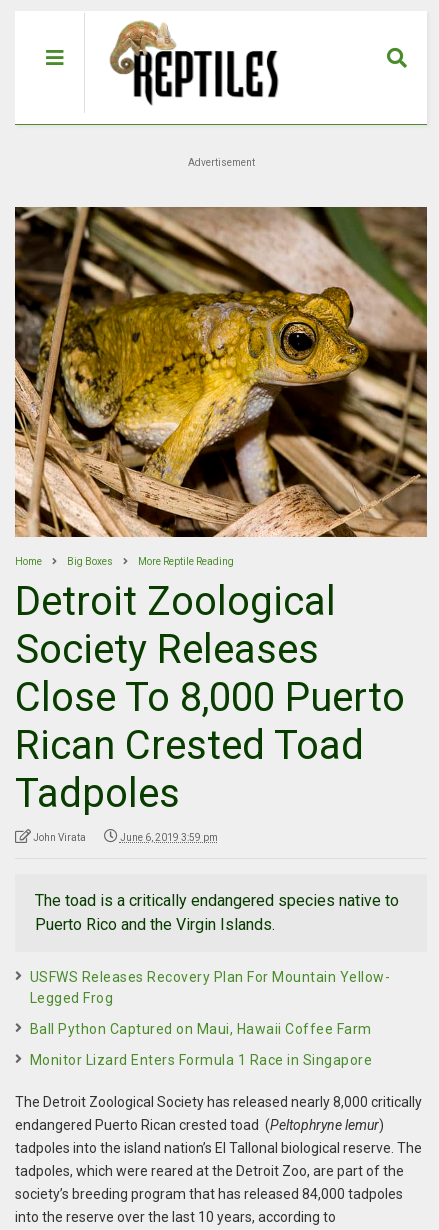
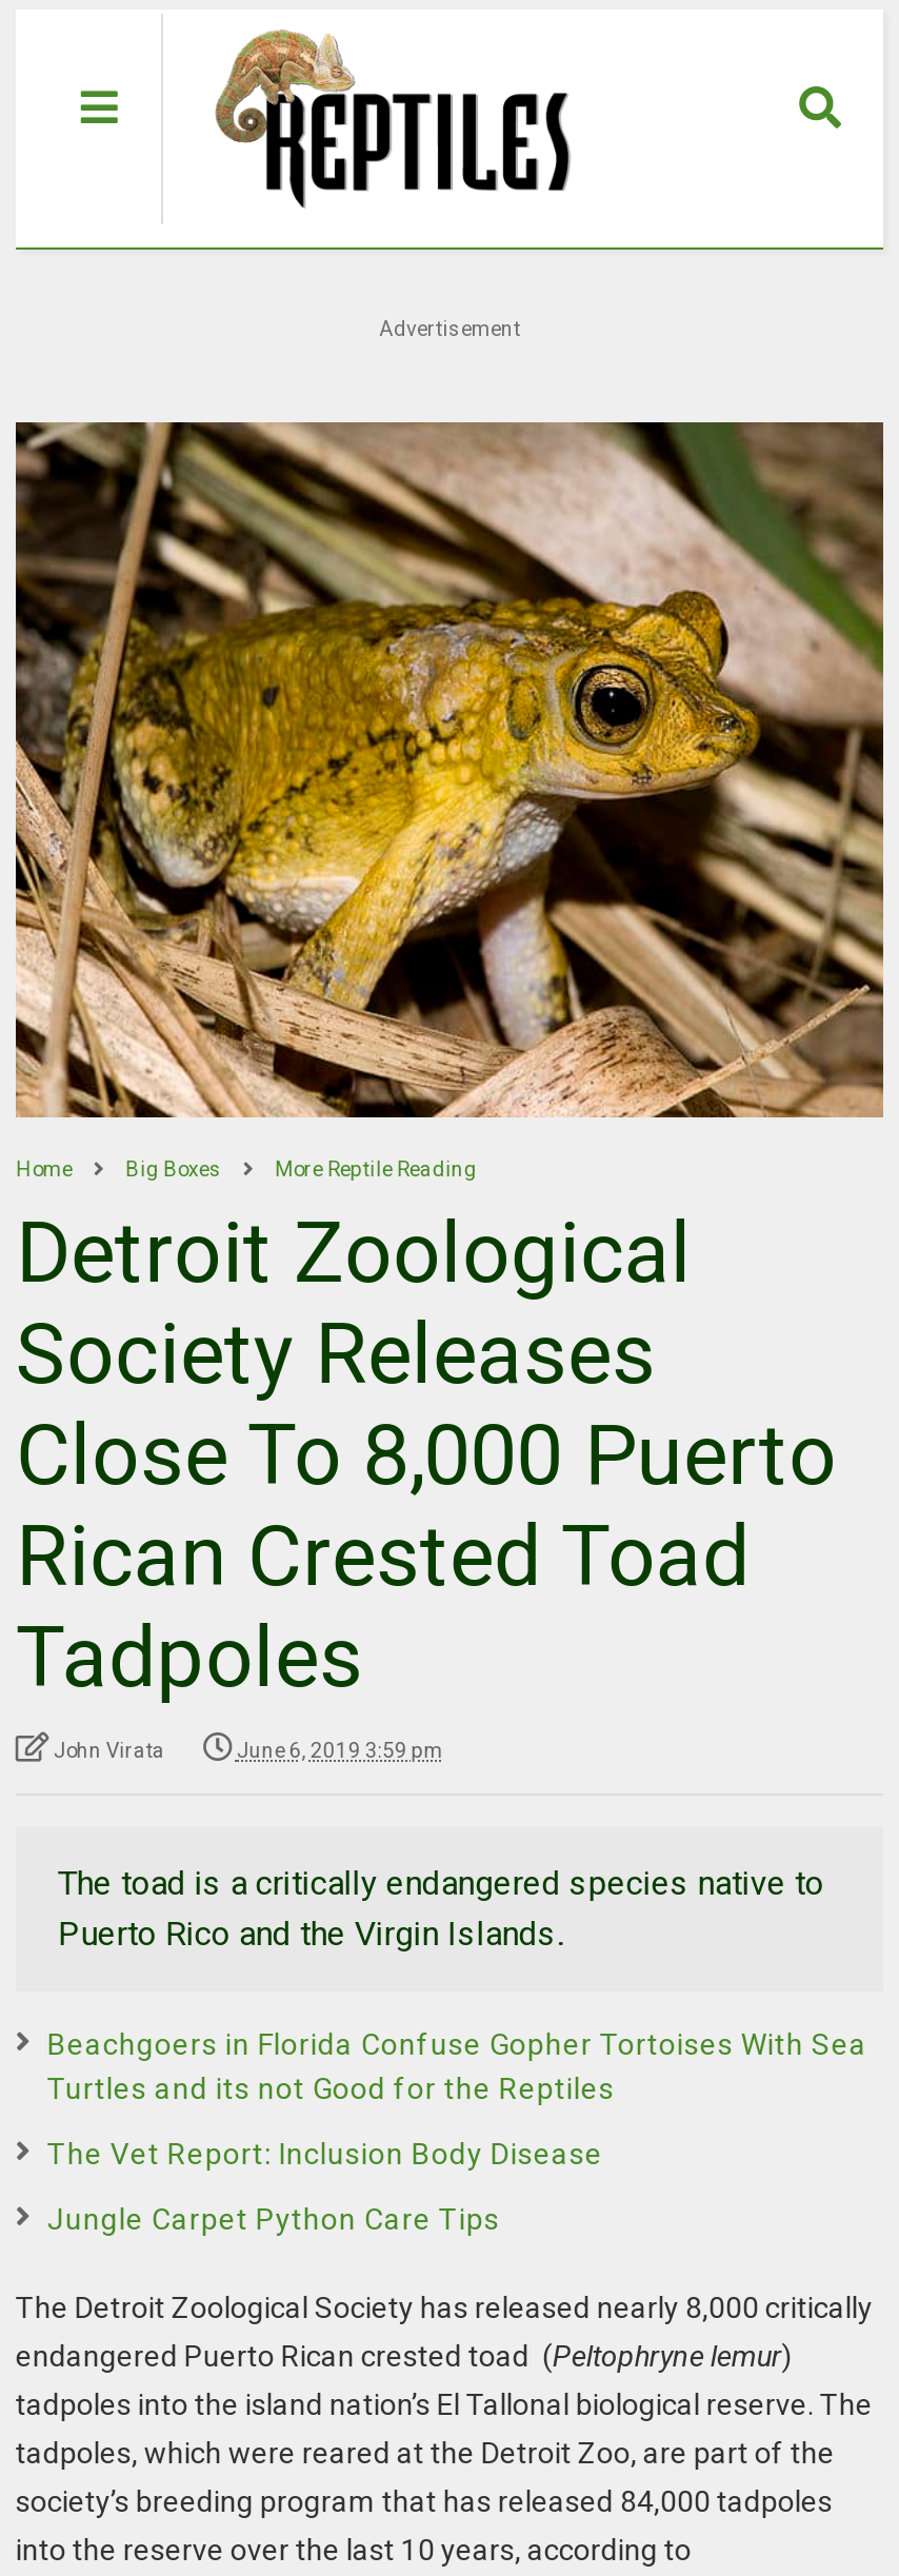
[30,969,390,1006] USFWS Releases Recovery Plan For Mountain Yellow- | Legged Frog -> [47,2027,867,2105] Beachgoers in Florida Confuse Gopher Tortoises With Sea | Turtles and its not Good for the Reptiles
[30,1021,372,1037] Ball Python Captured on Maui, Hawaii Coffee Farm -> [47,2136,603,2170] The Vet Report: Inclusion Body Disease
[30,1052,372,1068] Monitor Lizard Enters Formula 1 Race in Singapore -> [47,2202,500,2235] Jungle Carpet Python Care Tips

